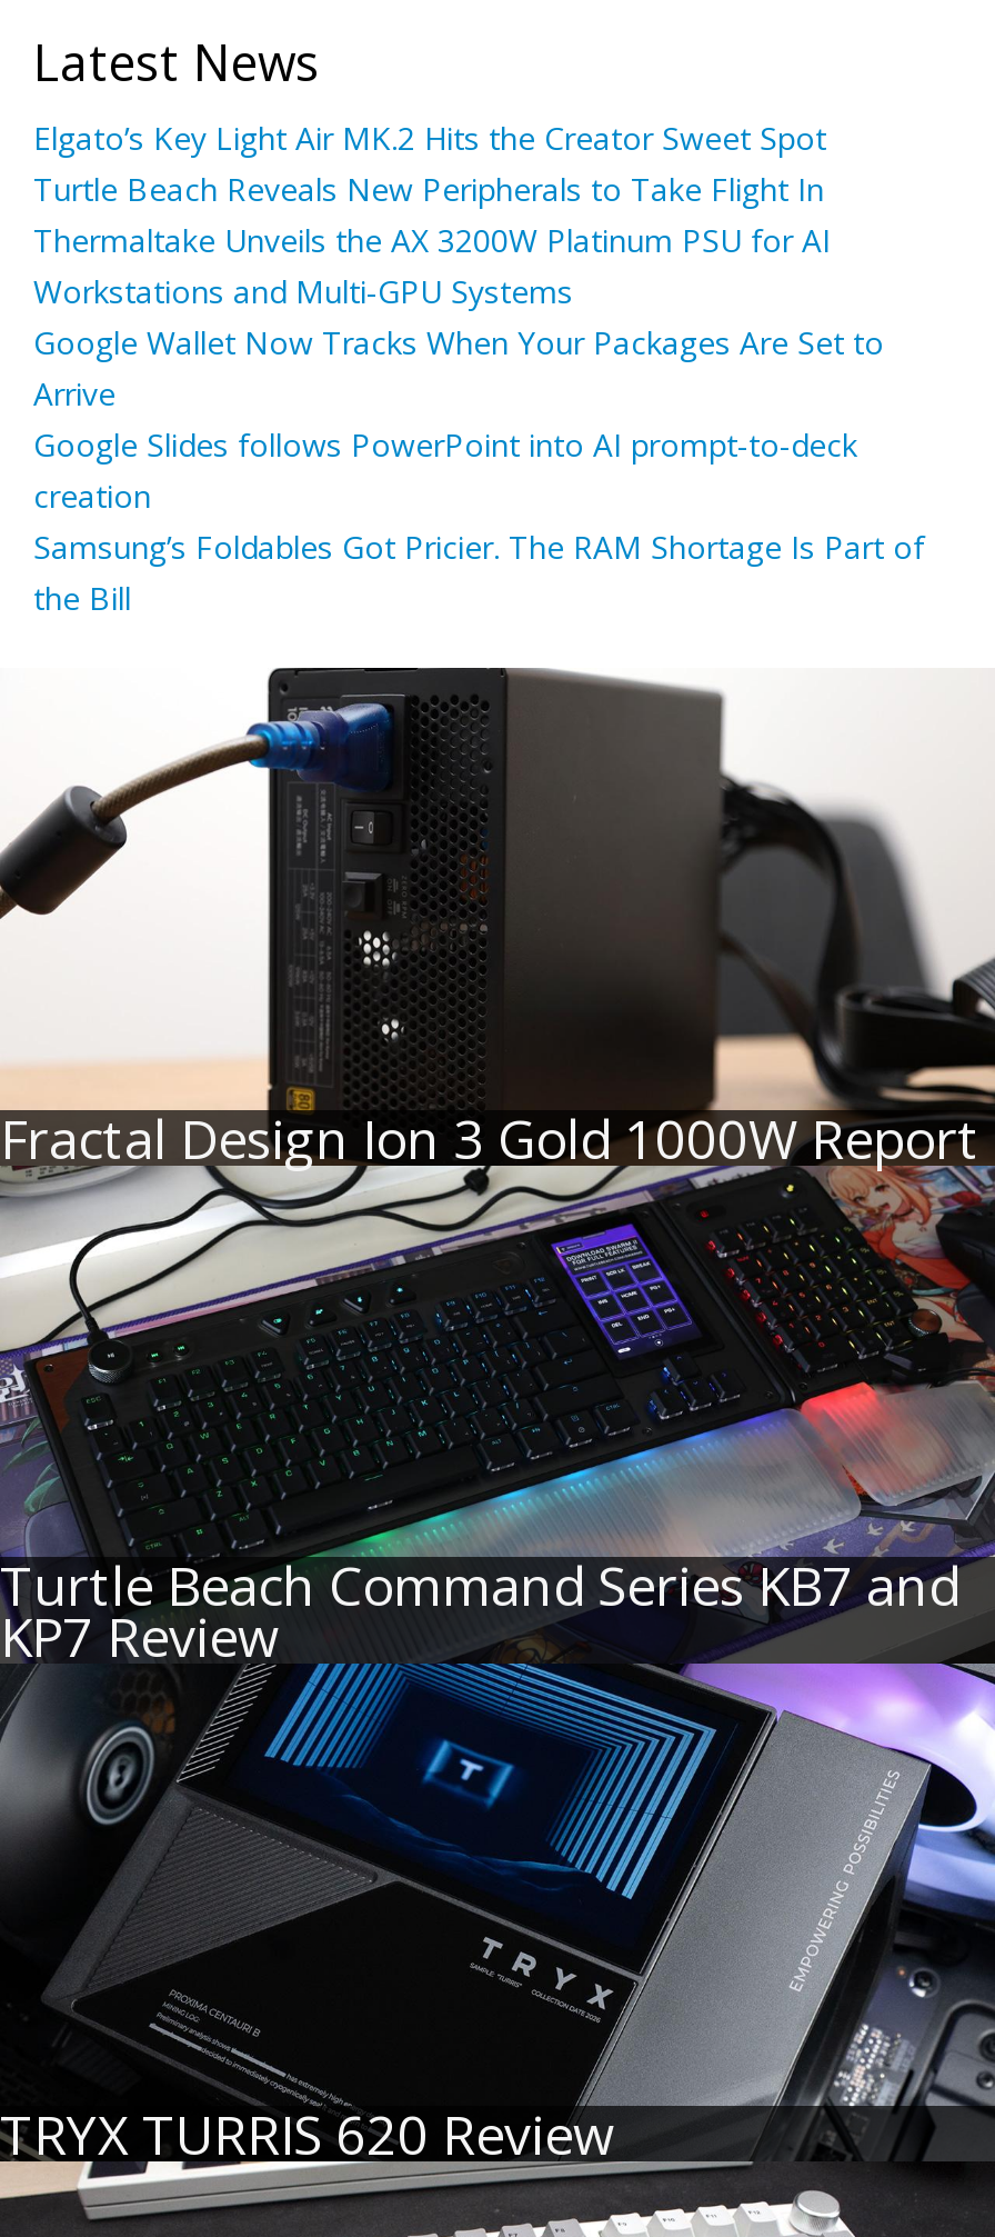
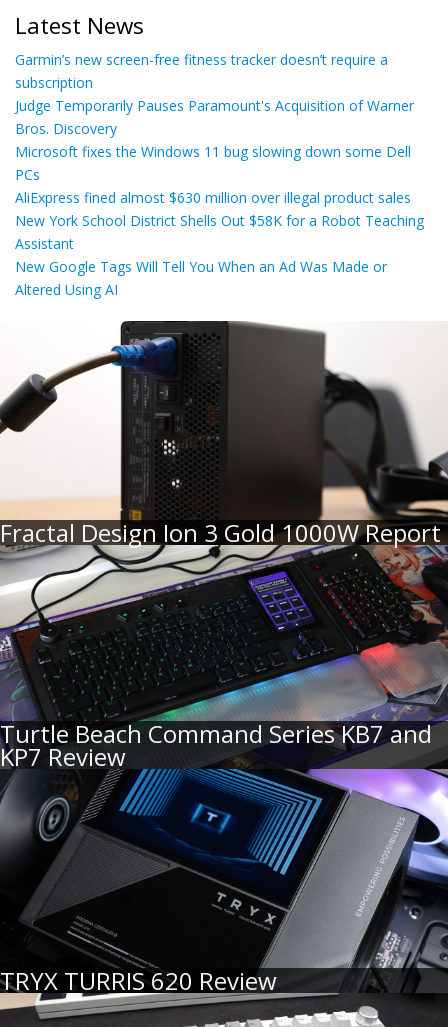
[33,117,924,619] Elgato’s Key Light Air MK.2 Hits the Creator Sweet Spot | Turtle Beach Reveals New Peripherals to Take Flight In | Thermaltake Unveils the AX 3200W Platinum PSU for AI | Workstations and Multi-GPU Systems | Google Wallet Now Tracks When Your Packages Are Set to | Arrive | Google Slides follows PowerPoint into AI prompt-to-deck | creation | Samsung’s Foldables Got Pricier. The RAM Shortage Is Part of | the Bill -> [15,50,424,299] Garmin’s new screen-free fitness tracker doesn’t require a | subscription | Judge Temporarily Pauses Paramount's Acquisition of Warner | Bros. Discovery | Microsoft fixes the Windows 11 bug slowing down some Dell | PCs | AliExpress fined almost $630 million over illegal product sales | New York School District Shells Out $58K for a Robot Teaching | Assistant | New Google Tags Will Tell You When an Ad Was Made or | Altered Using AI

